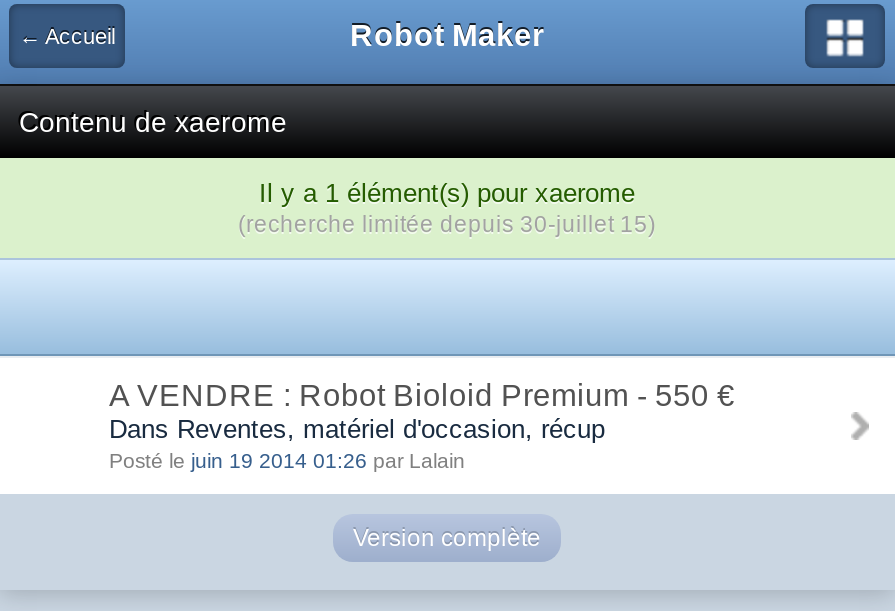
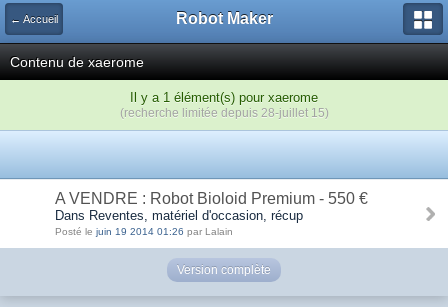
[238,210,656,236] (recherche limitée depuis 30-juillet 15) -> [119,106,328,119] (recherche limitée depuis 28-juillet 15)

